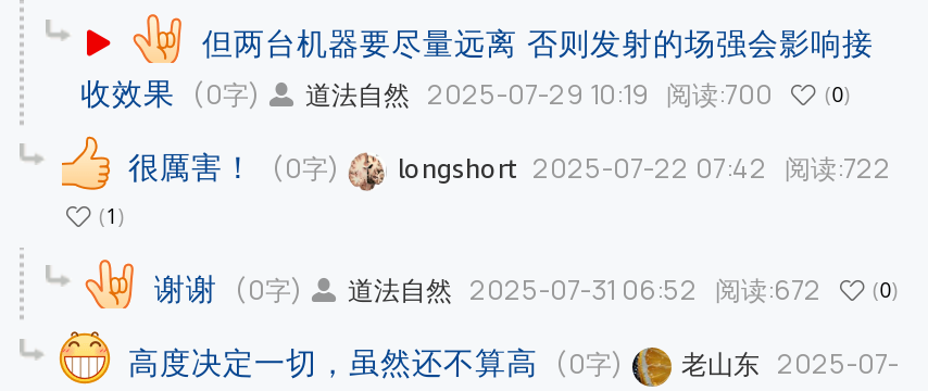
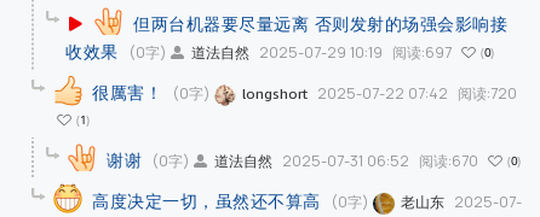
[305,76,773,113] 道法自然 2025-07-29 10:19 阅读:700 -> [191,42,451,63] 道法自然 2025-07-29 10:19 阅读:697
[398,150,891,187] longshort 2025-07-22 07:42 阅读:722 -> [242,83,517,104] longshort 2025-07-22 07:42 阅读:720
[348,272,822,308] 道法自然 2025-07-31 06:52 阅读:672 -> [214,151,478,171] 道法自然 2025-07-31 06:52 阅读:670

